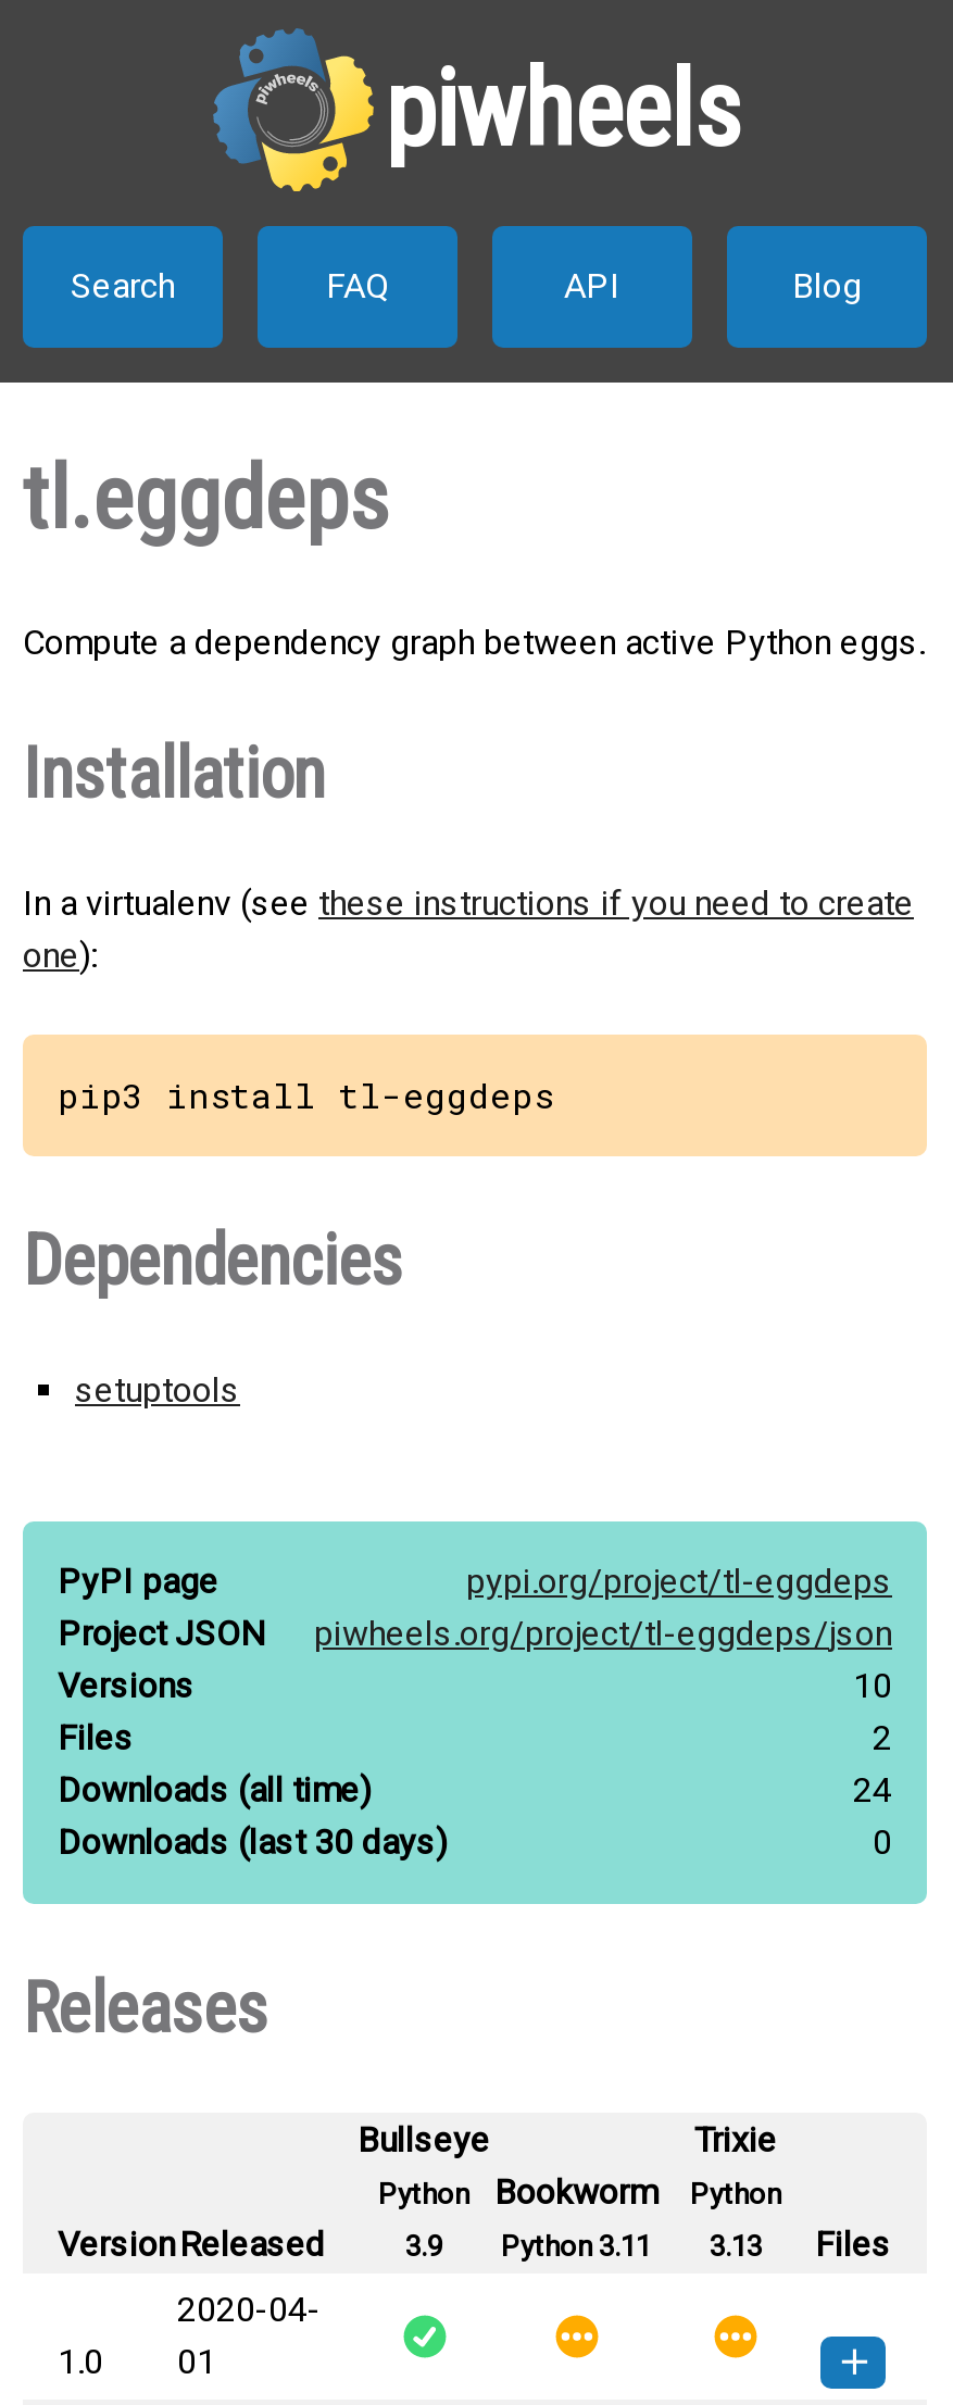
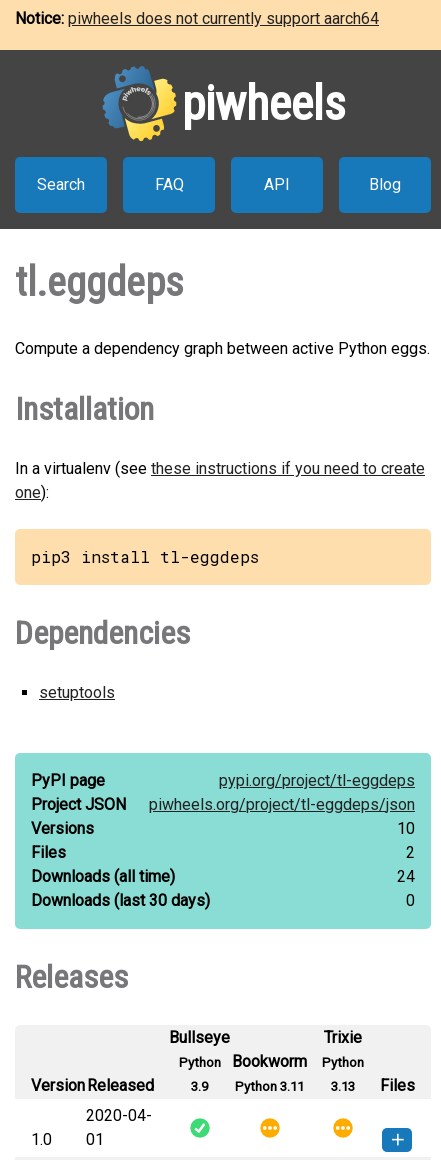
none -> [15,9,379,28] Notice: piwheels does not currently support aarch64

